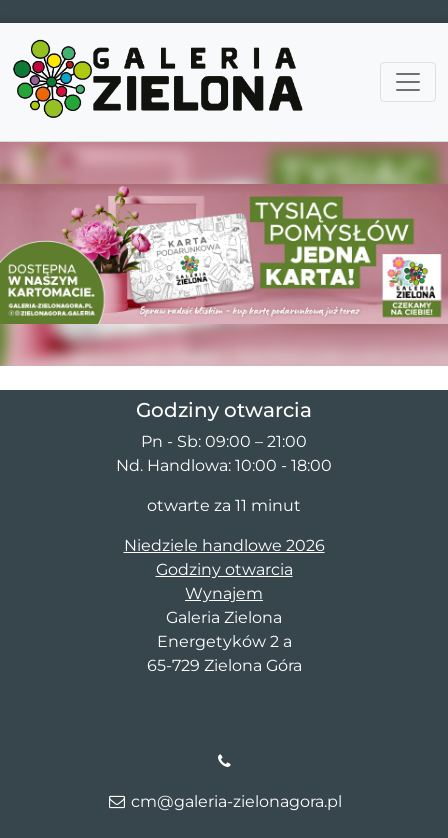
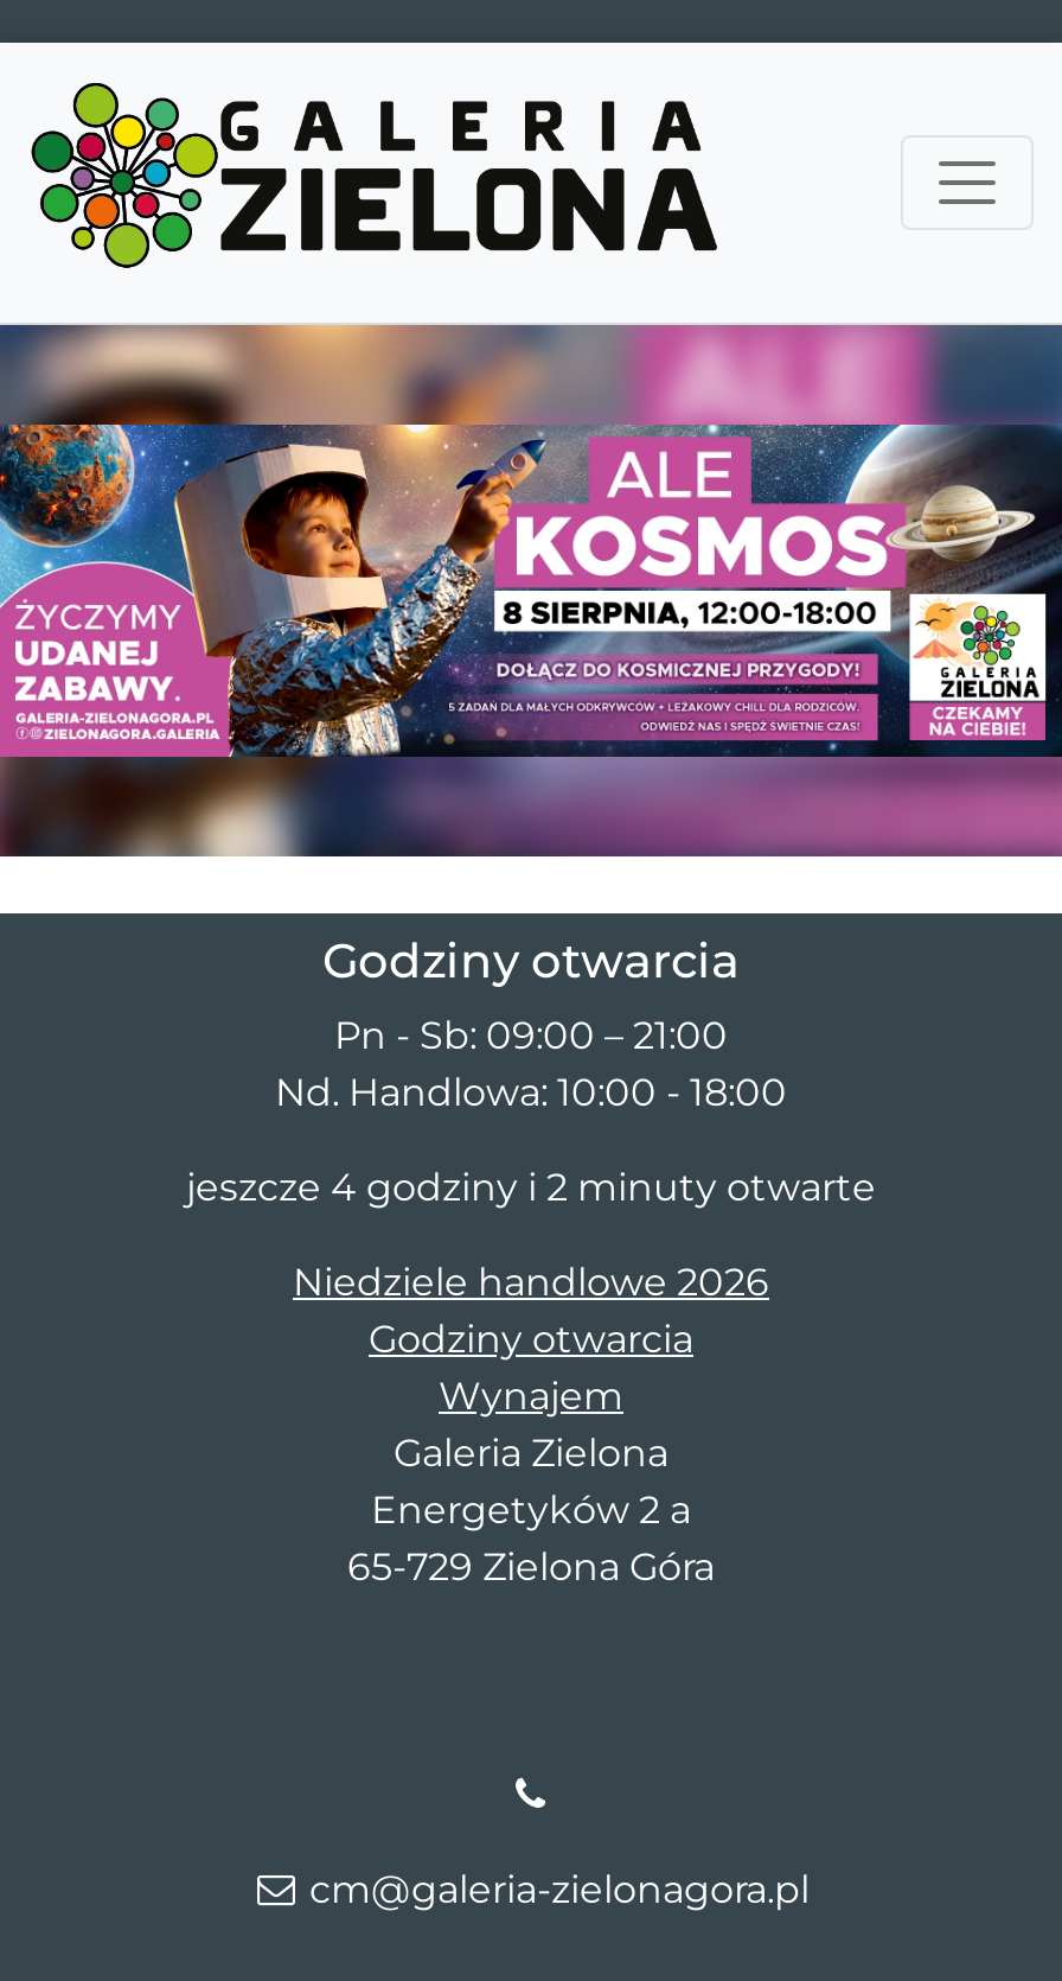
[3,141,445,367] [image] -> [7,323,1055,859] [image]
[147,496,301,515] otwarte za 11 minut -> [186,1166,876,1211] jeszcze 4 godziny i 2 minuty otwarte

